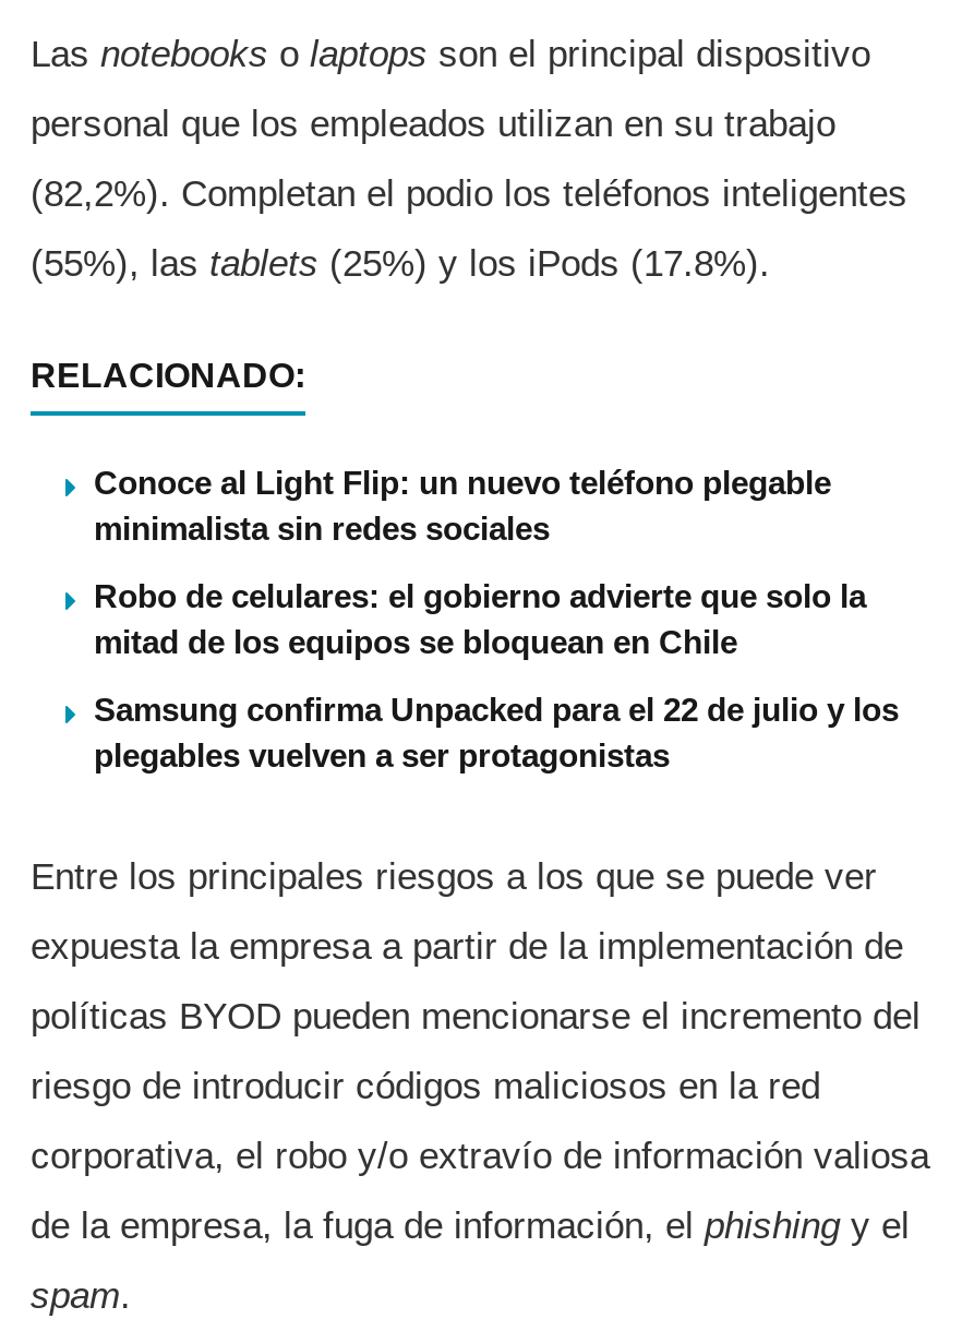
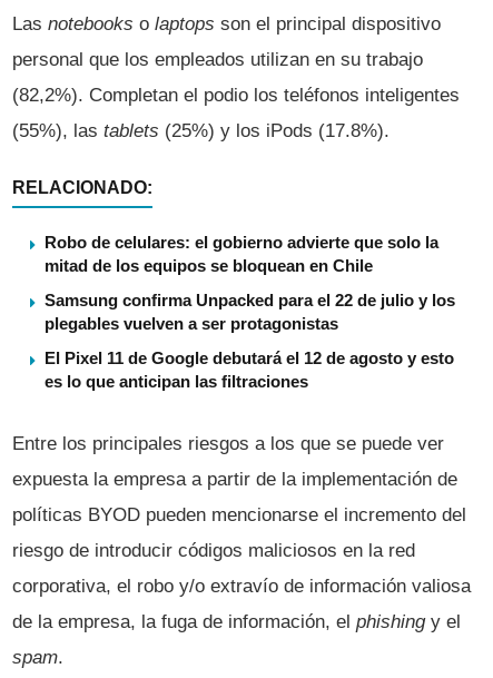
[94,463,831,546] Conoce al Light Flip: un nuevo teléfono plegable | minimalista sin redes sociales -> none
moved [94,577,899,773] -> [45,233,455,333]: Robo de celulares: el gobierno advierte que solo la | mitad de los equipos se bloquean en Chile | Samsung confirma Unpacked para el 22 de julio y los | plegables vuelven a ser protagonistas
none -> [45,348,454,391] El Pixel 11 de Google debutará el 12 de agosto y esto | es lo que anticipan las filtraciones

